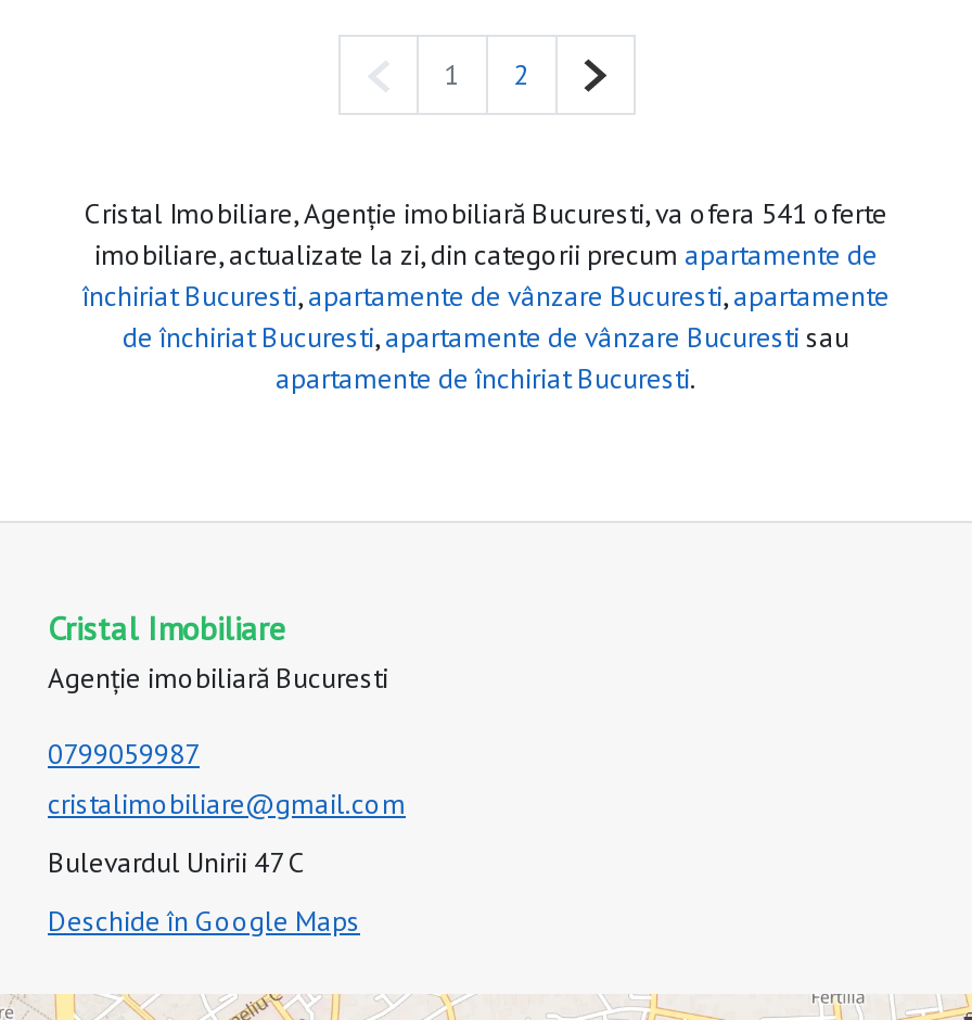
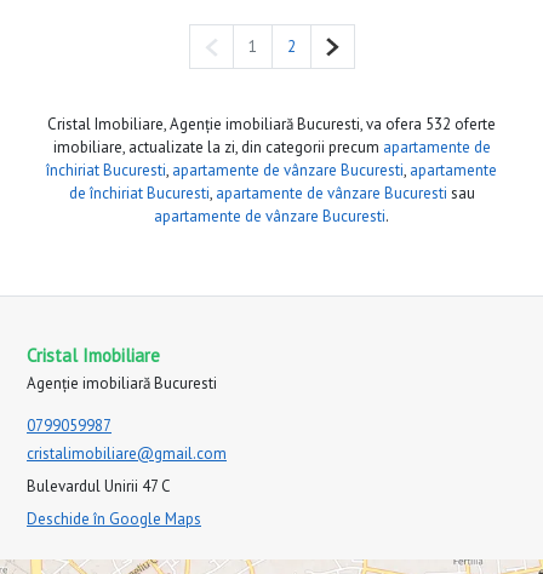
[85,195,887,232] Cristal Imobiliare, Agenție imobiliară Bucuresti, va ofera 541 oferte -> [47,114,496,134] Cristal Imobiliare, Agenție imobiliară Bucuresti, va ofera 532 oferte
[276,360,696,397] apartamente de închiriat Bucuresti. -> [154,206,389,226] apartamente de vânzare Bucuresti.

